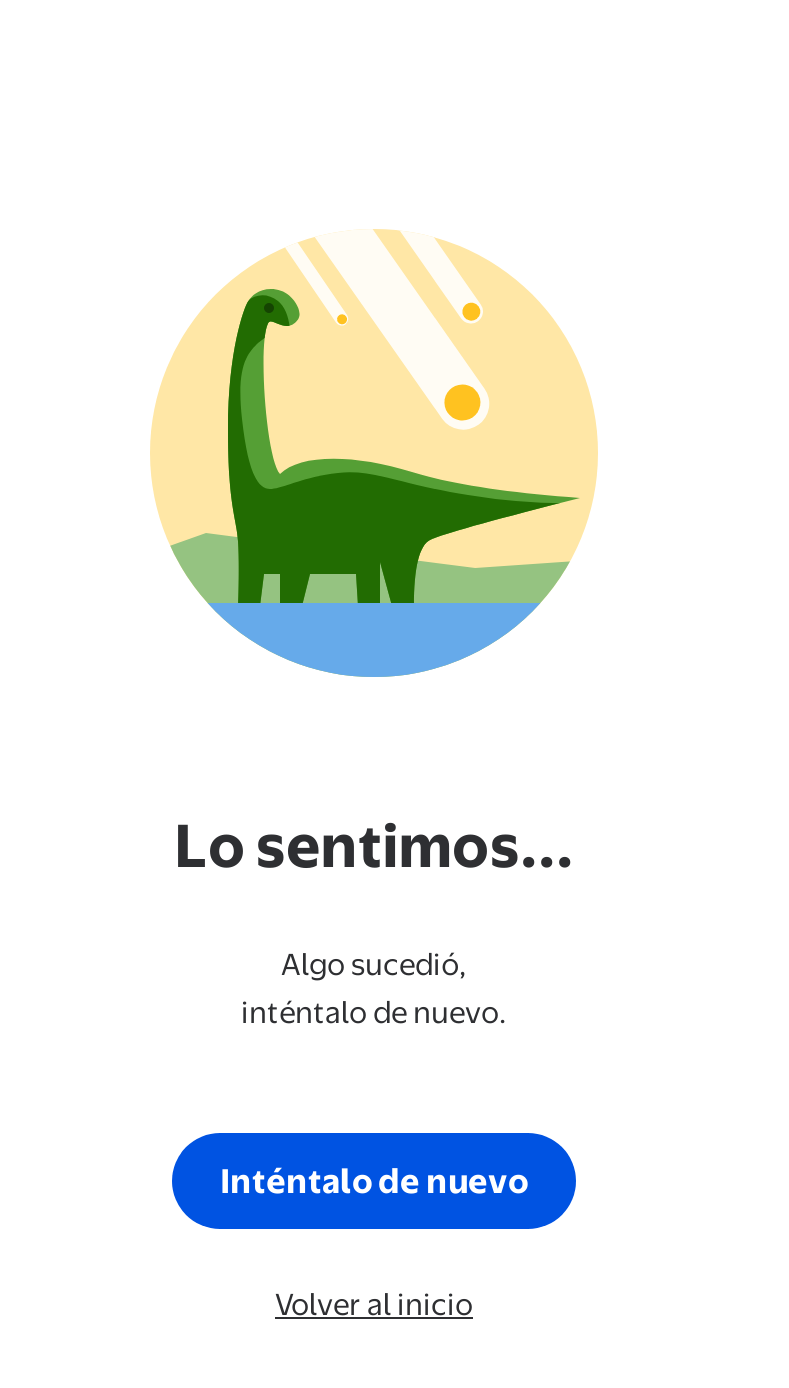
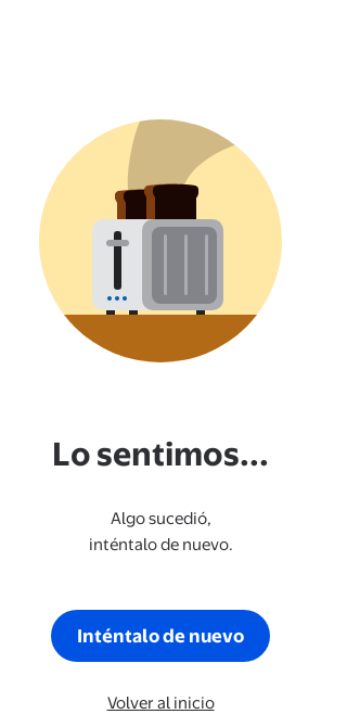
[170,231,578,679] [image] -> [51,119,268,363] [image]

